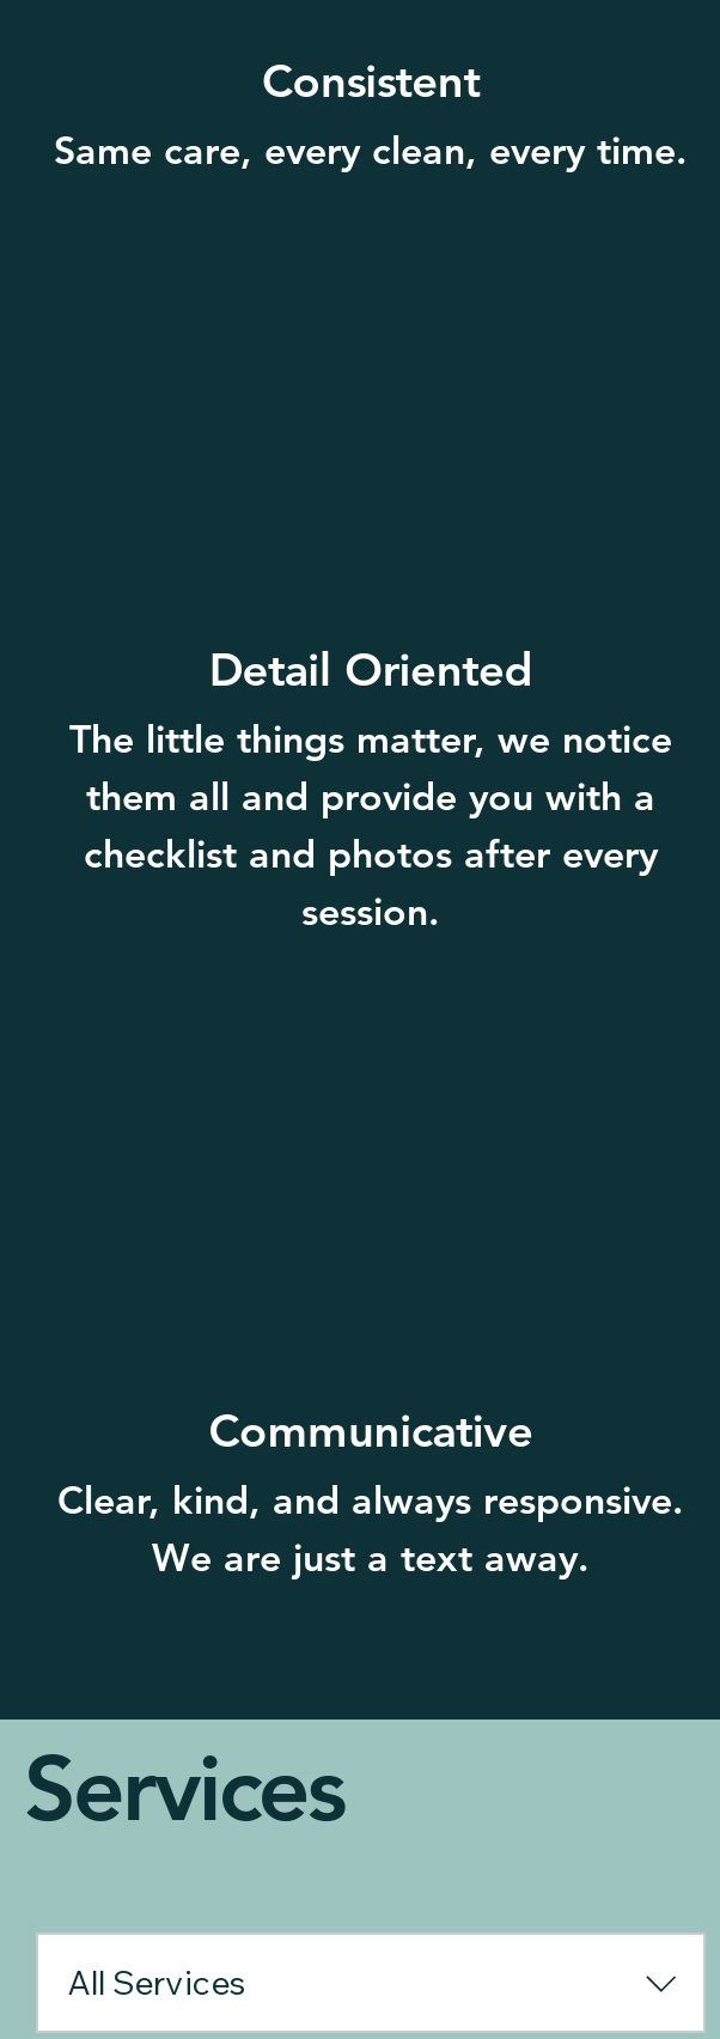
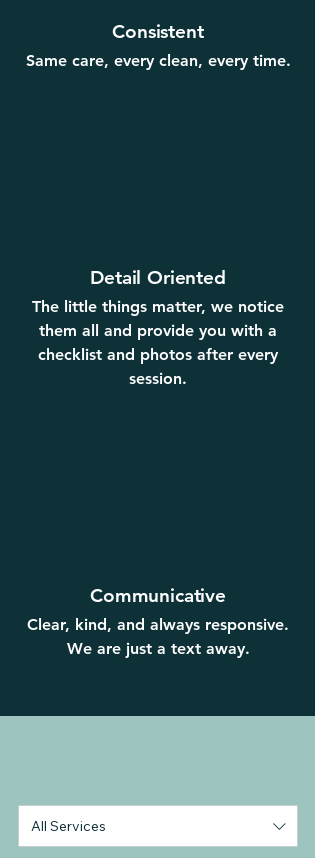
[24,1731,344,1844] Services -> none

